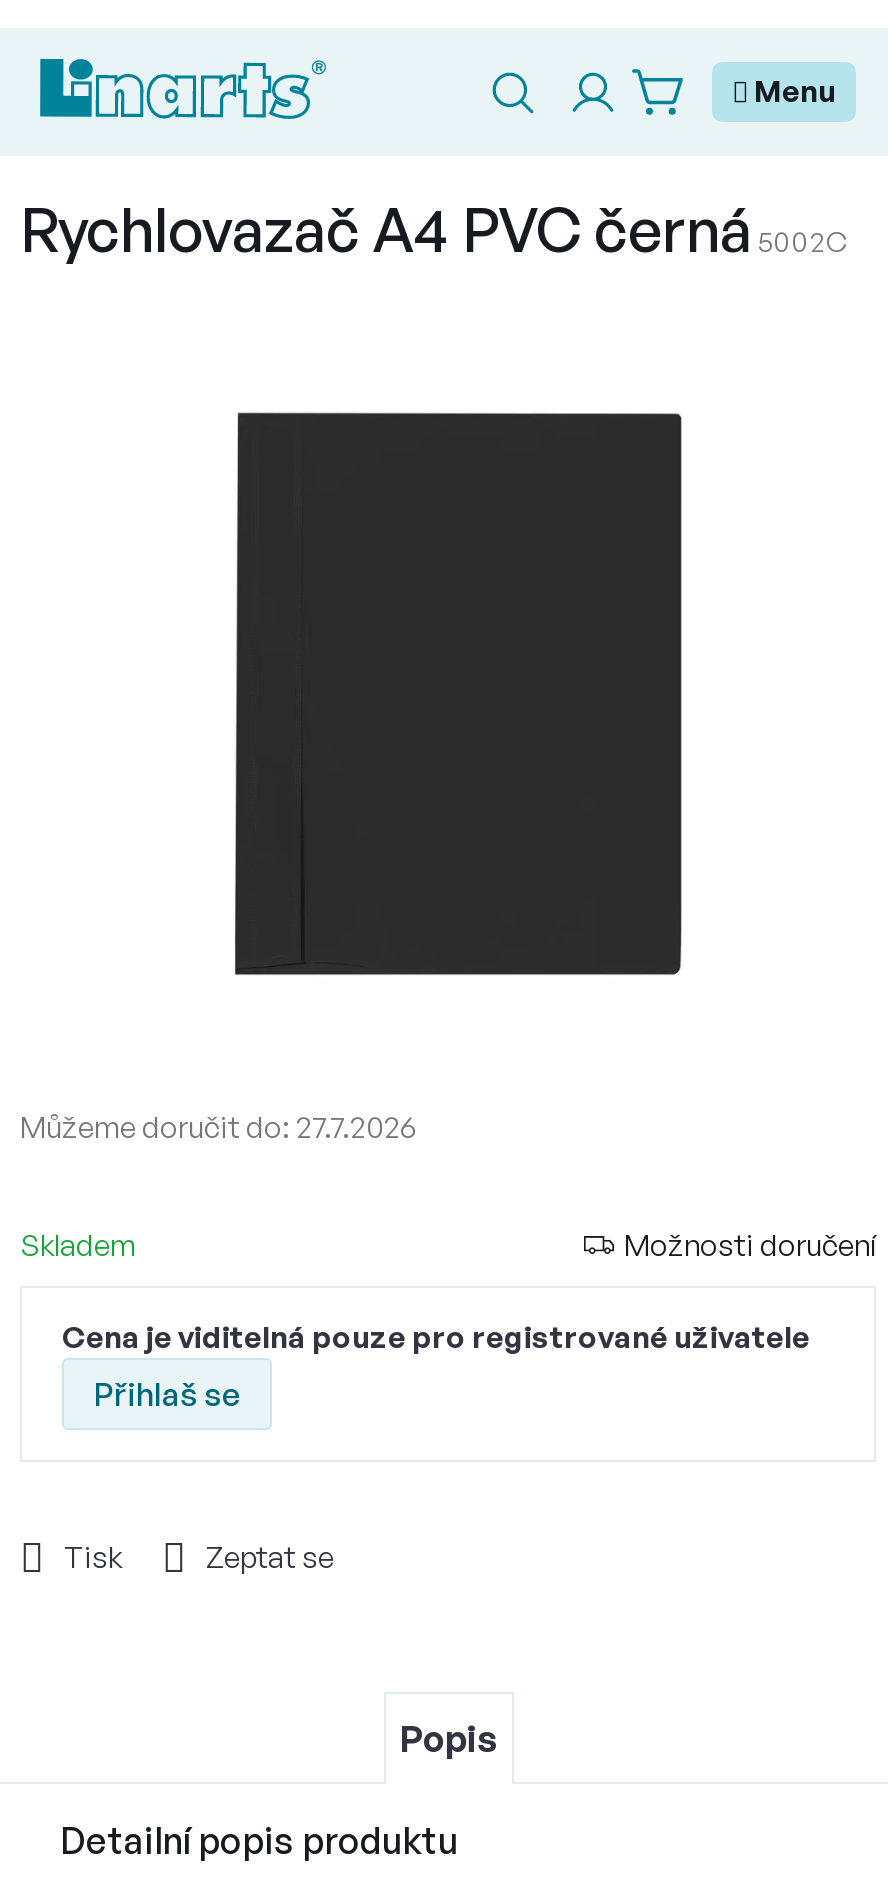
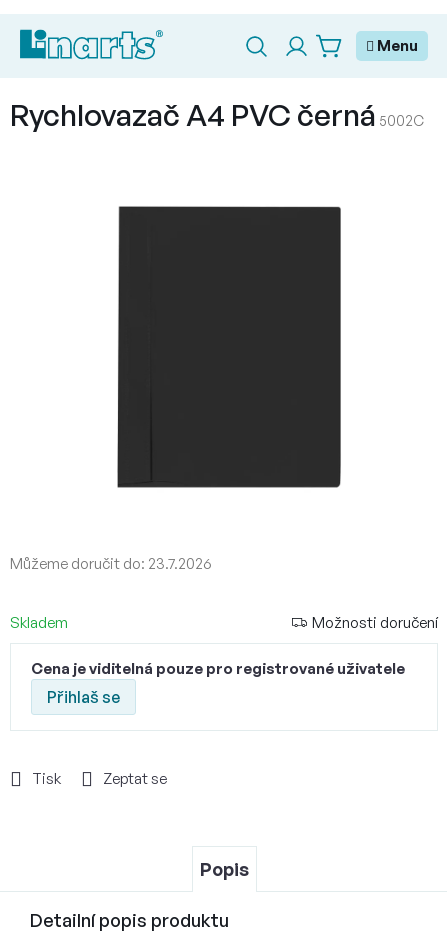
[20,1108,416,1146] Můžeme doručit do: 27.7.2026 -> [10,554,211,573] Můžeme doručit do: 23.7.2026

